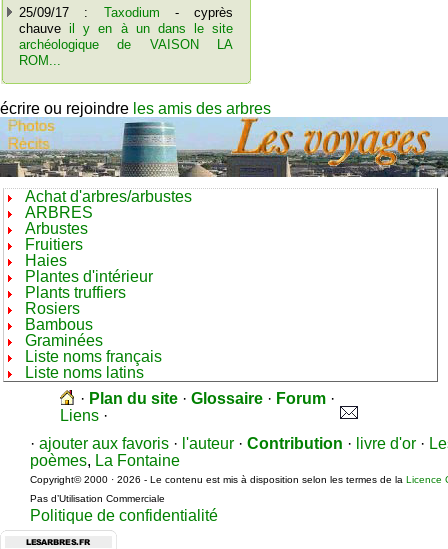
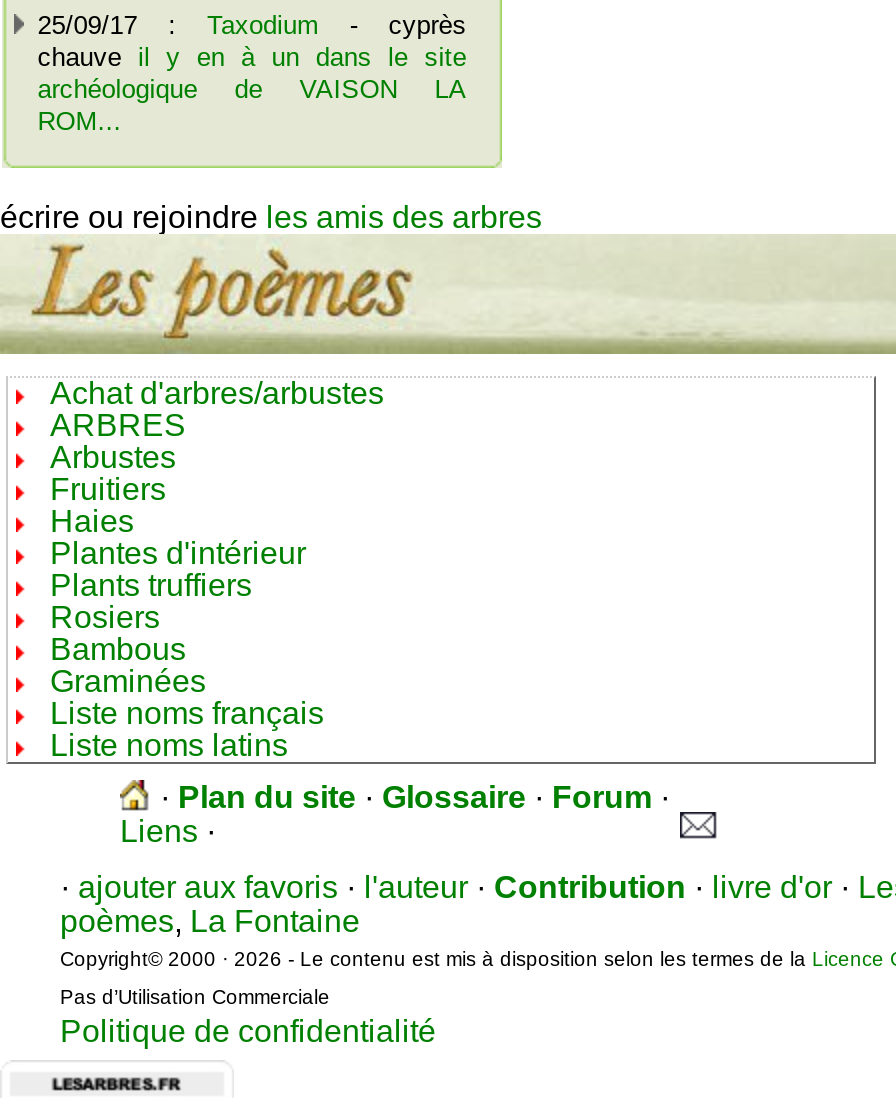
[3,117,445,178] [image] -> [6,234,890,356] [image]

